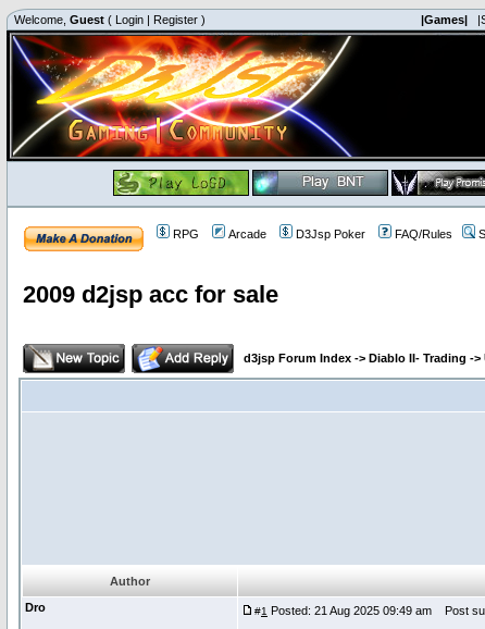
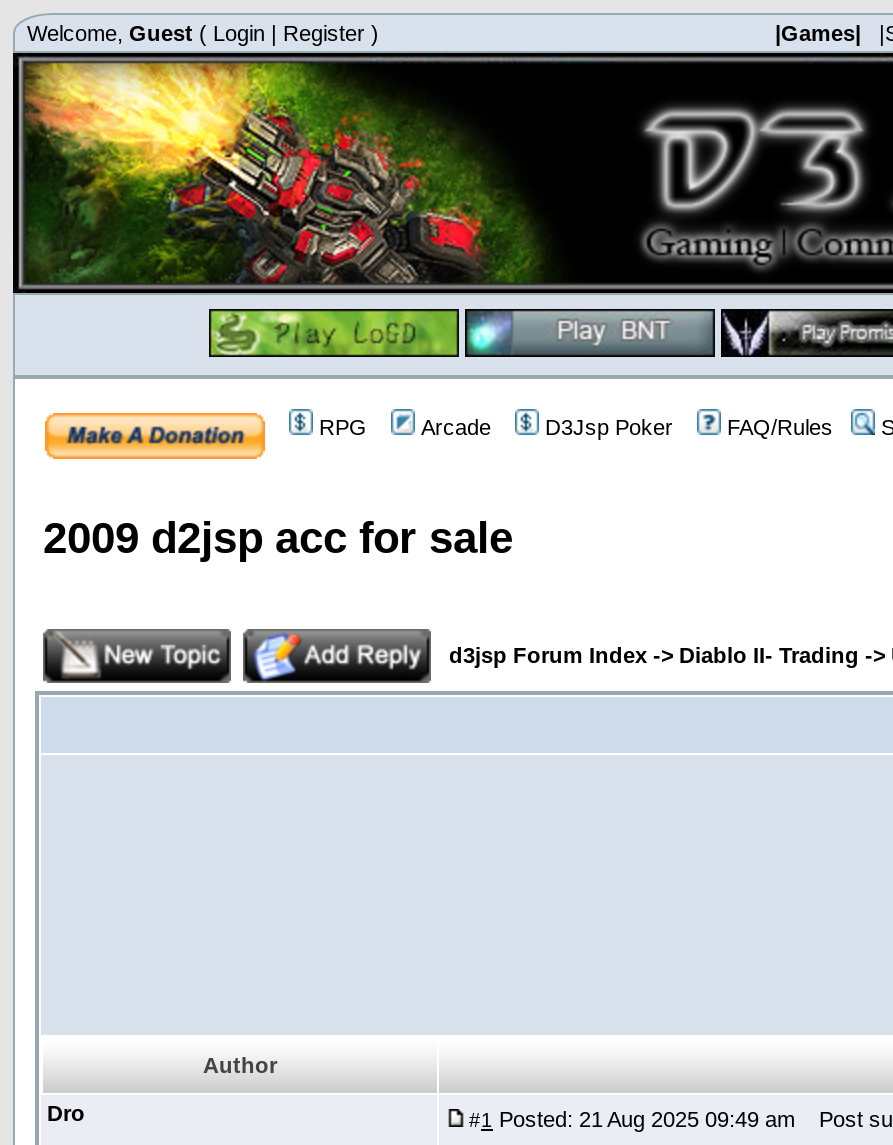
[12,35,482,158] [image] -> [23,61,887,285] [image]

